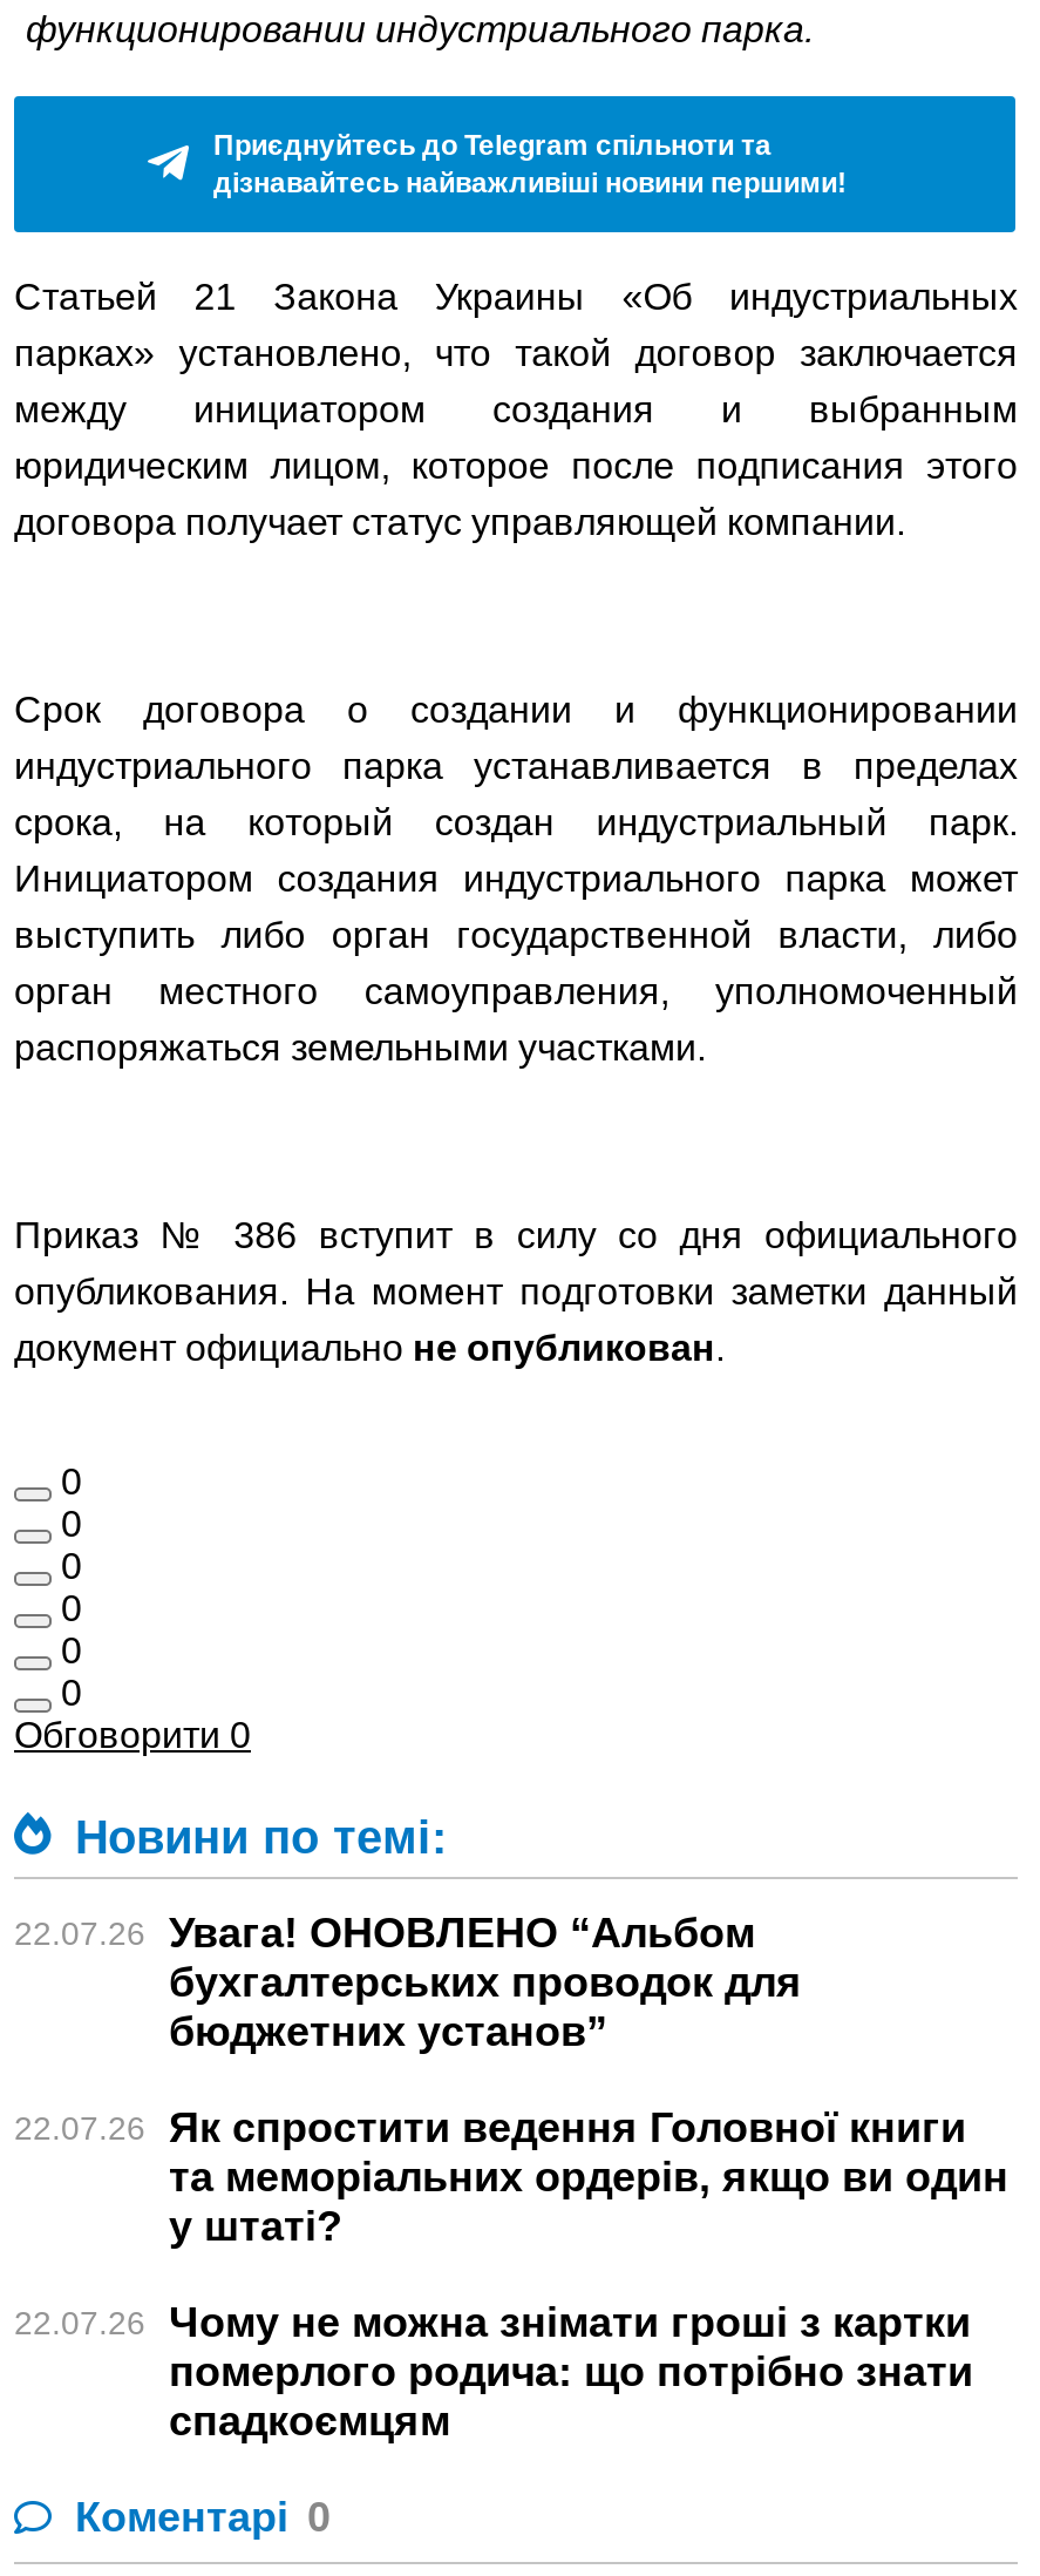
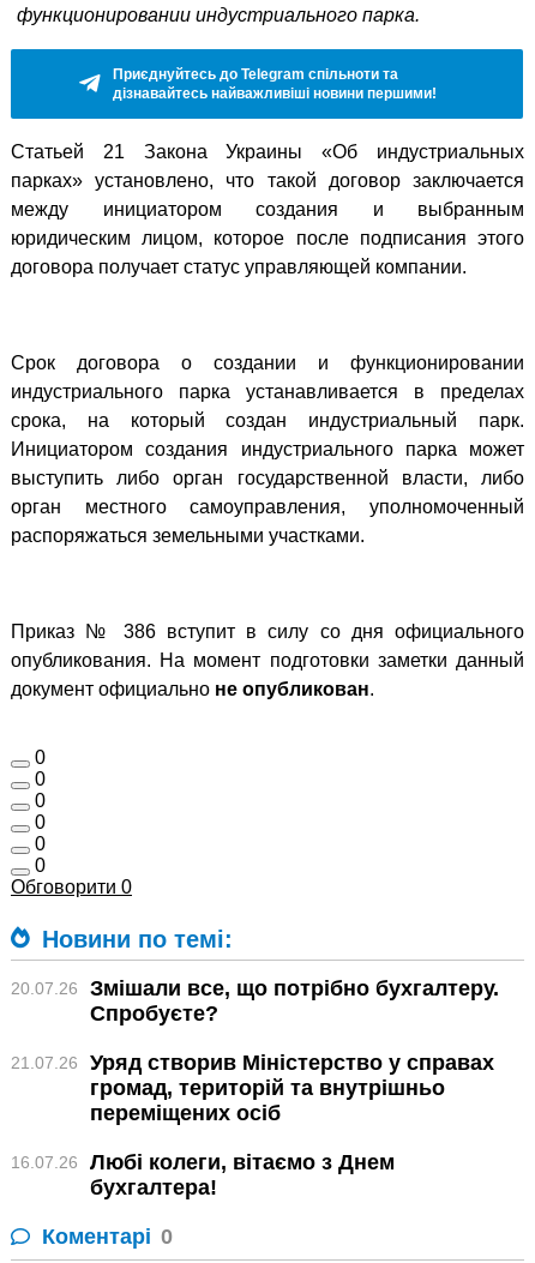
[14,1909,802,2055] 22.07.26 | Увага! ОНОВЛЕНО “Альбом | бухгалтерських проводок для | бюджетних установ” -> [11,976,499,1025] 20.07.26 | Змішали все, що потрібно бухгалтеру. | Спробуєте?
[14,2104,1008,2249] 22.07.26 | Як спростити ведення Головної книги | та меморіальних ордерів, якщо ви один | у штаті? -> [11,1050,494,1125] 21.07.26 | Уряд створив Міністерство у справах | громад, територій та внутрішньо | переміщених осіб
[14,2299,973,2444] 22.07.26 | Чому не можна знімати гроші з картки | померлого родича: що потрібно знати | спадкоємцям -> [11,1150,395,1199] 16.07.26 | Любі колеги, вітаємо з Днем | бухгалтера!

